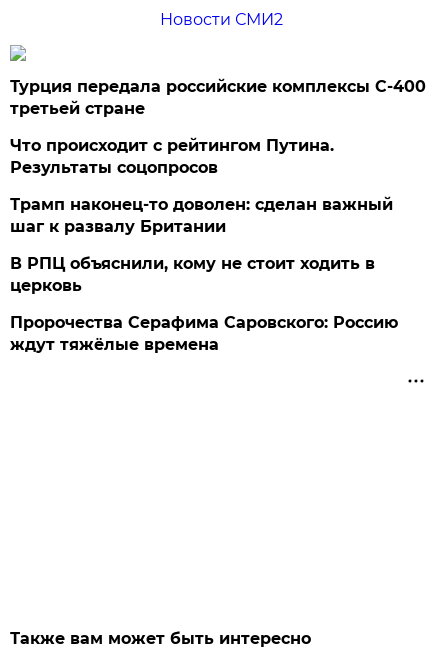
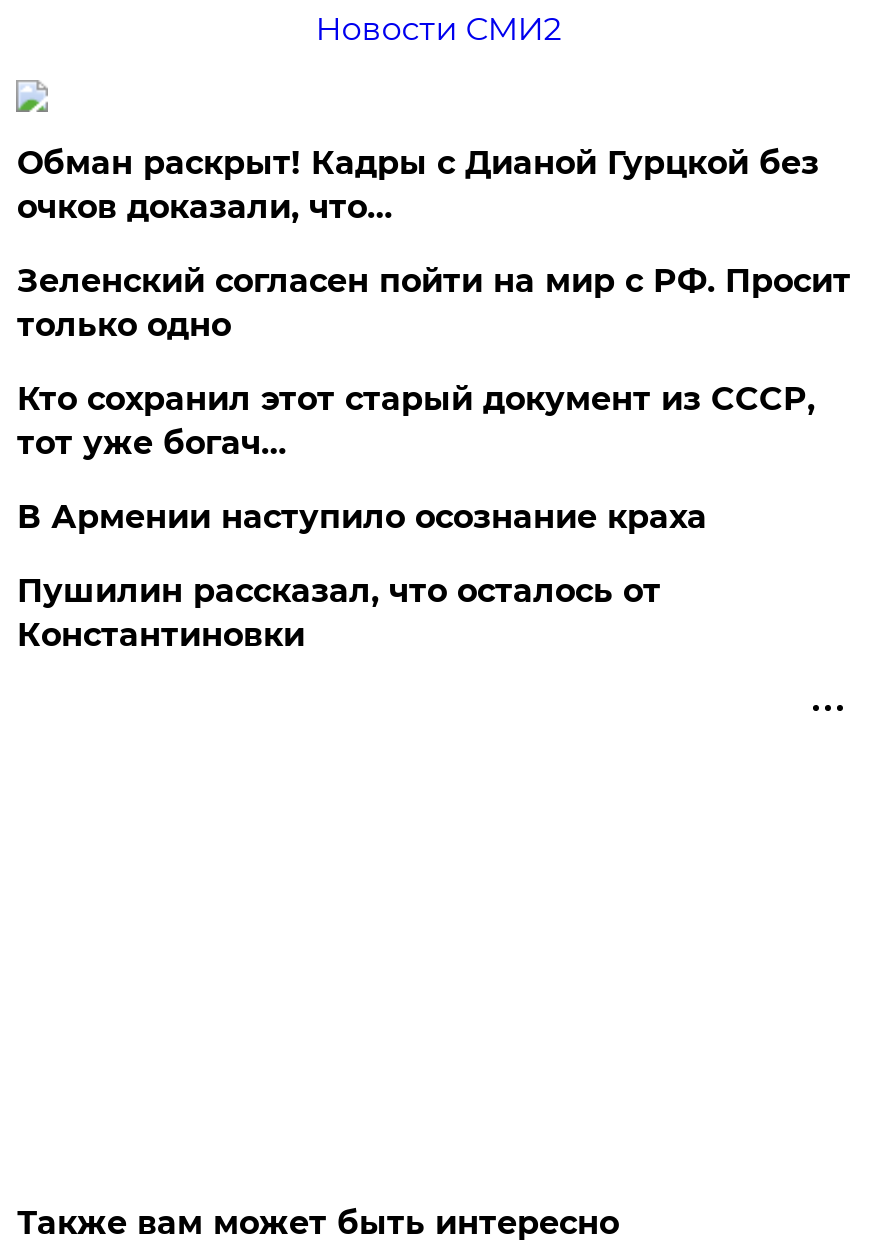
[10,77,426,118] Турция передала российские комплексы С-400 | третьей стране -> [17,144,819,226] Обман раскрыт! Кадры с Дианой Гурцкой без | очков доказали, что…
[10,136,334,177] Что происходит с рейтингом Путина. | Результаты соцопросов -> [17,262,851,344] Зеленский согласен пойти на мир с РФ. Просит | только одно
[10,195,393,236] Трамп наконец-то доволен: сделан важный | шаг к развалу Британии -> [17,380,815,462] Кто сохранил этот старый документ из СССР, | тот уже богач…
[10,254,375,295] В РПЦ объяснили, кому не стоит ходить в | церковь -> [17,498,707,536] В Армении наступило осознание краха
[10,313,398,354] Пророчества Серафима Саровского: Россию | ждут тяжёлые времена -> [17,572,661,654] Пушилин рассказал, что осталось от | Константиновки

